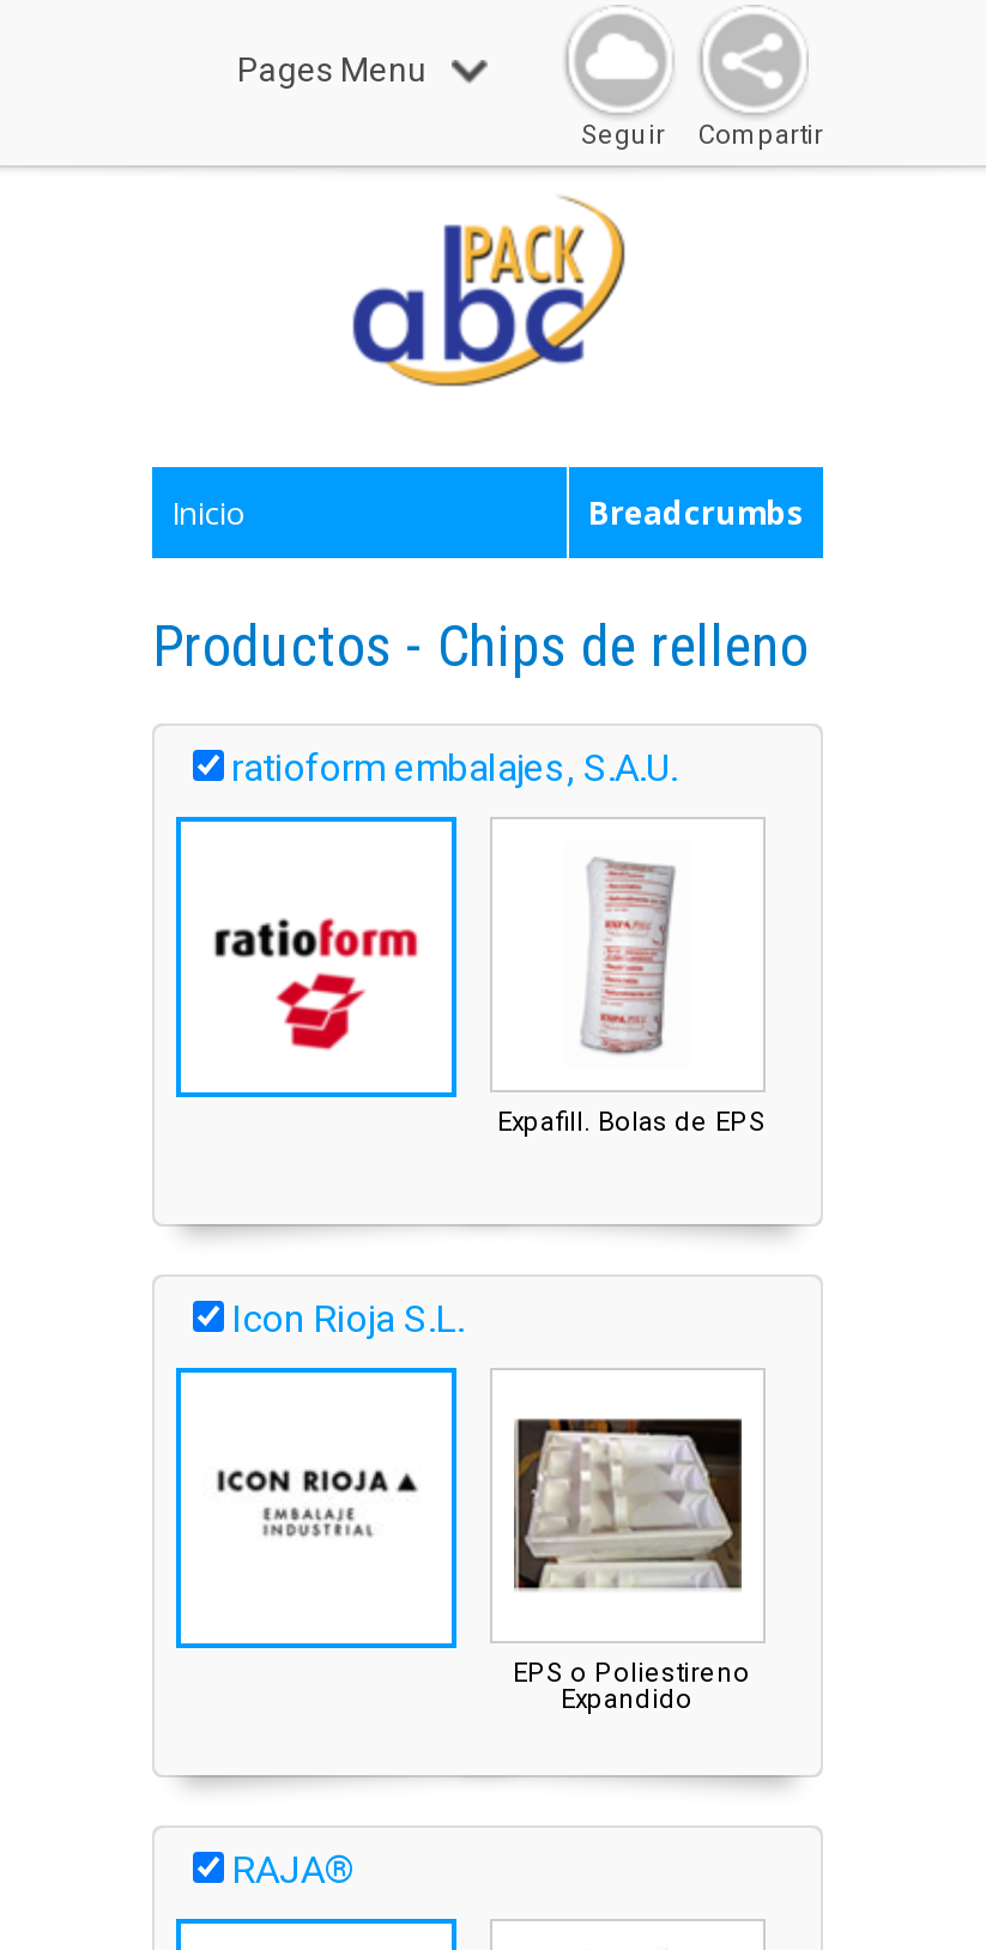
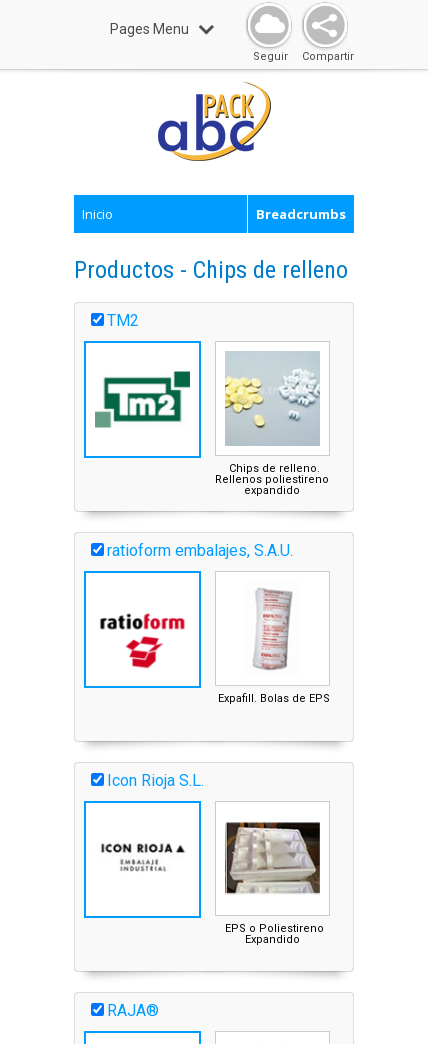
none -> [94,370,191,438] [image]
none -> [107,311,139,330] TM2
none -> [215,351,329,497] [image] | Chips de relleno. | Rellenos poliestireno | expandido

